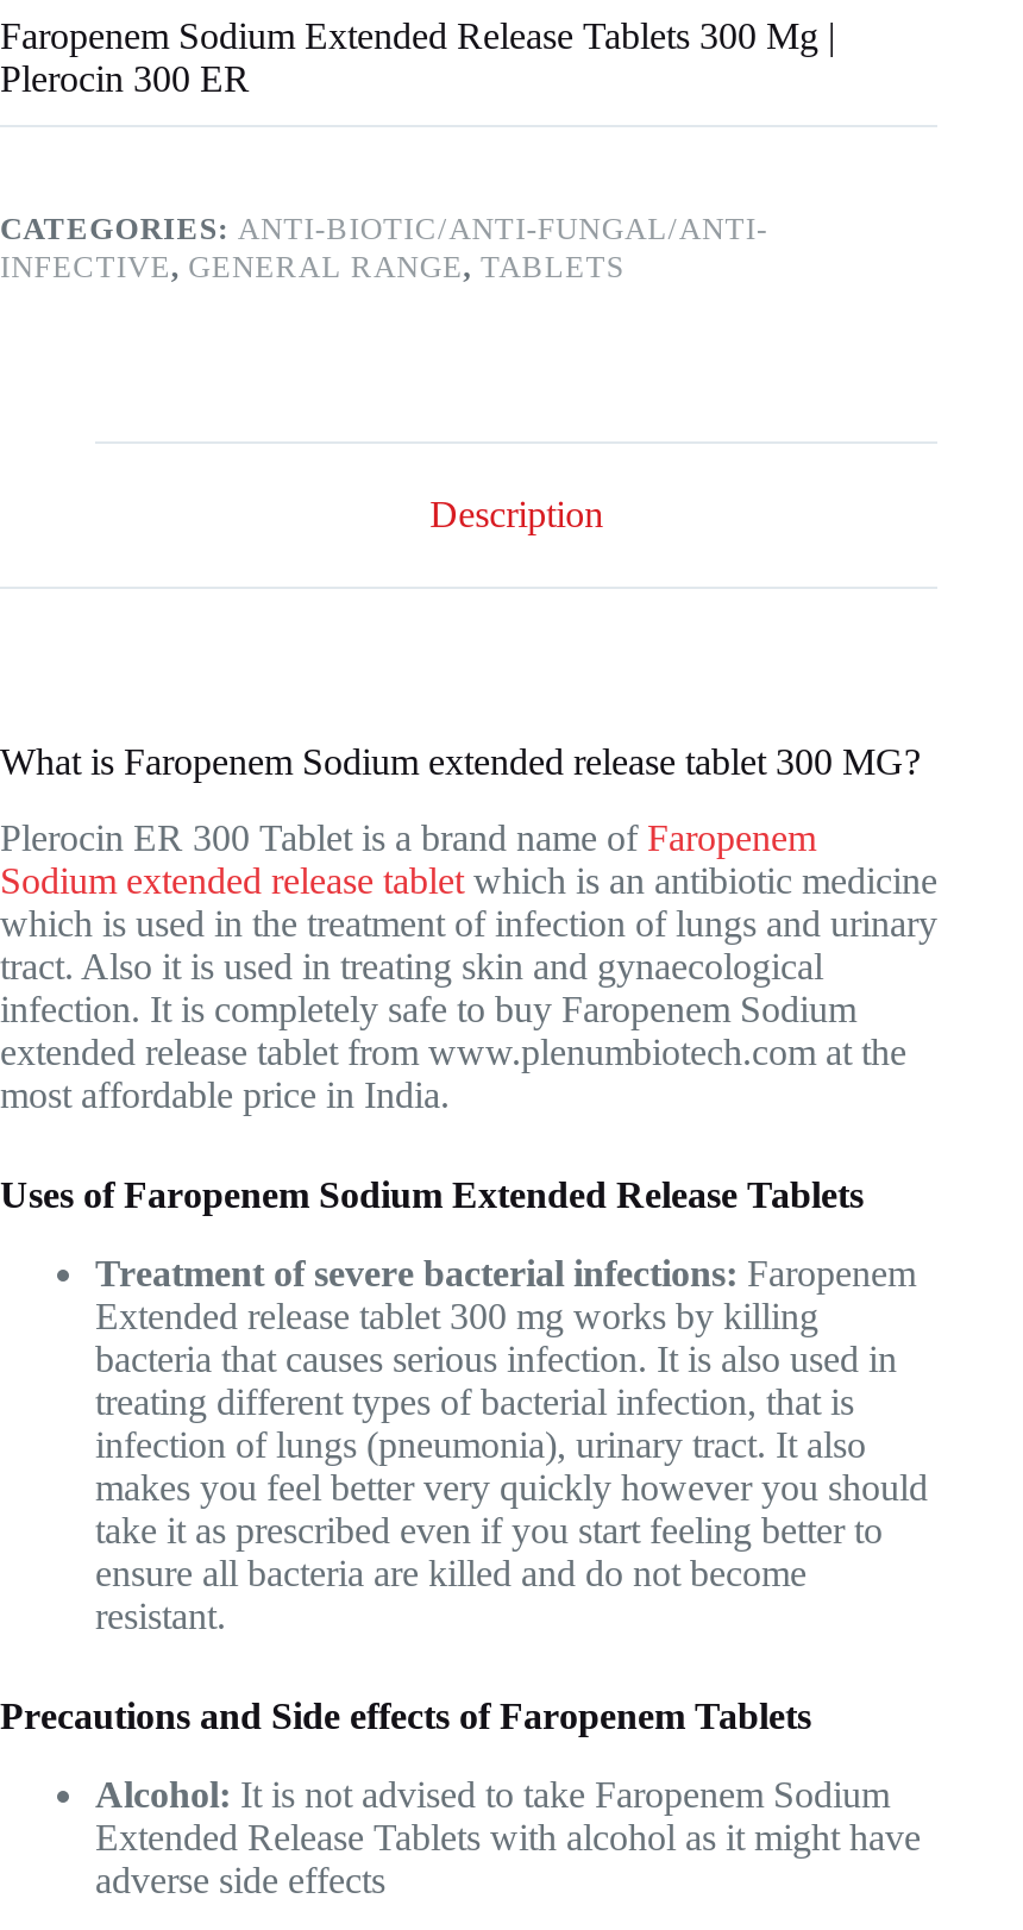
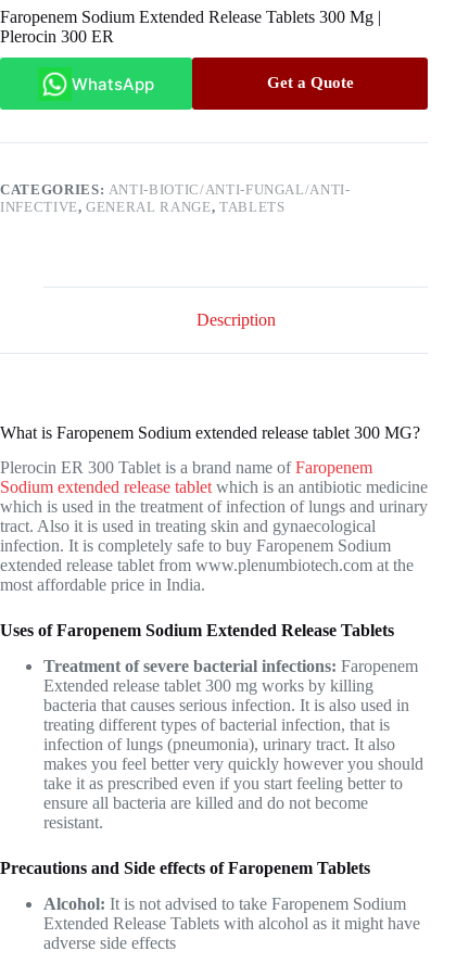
none -> [72,73,354,94] WhatsApp | Get a Quote

